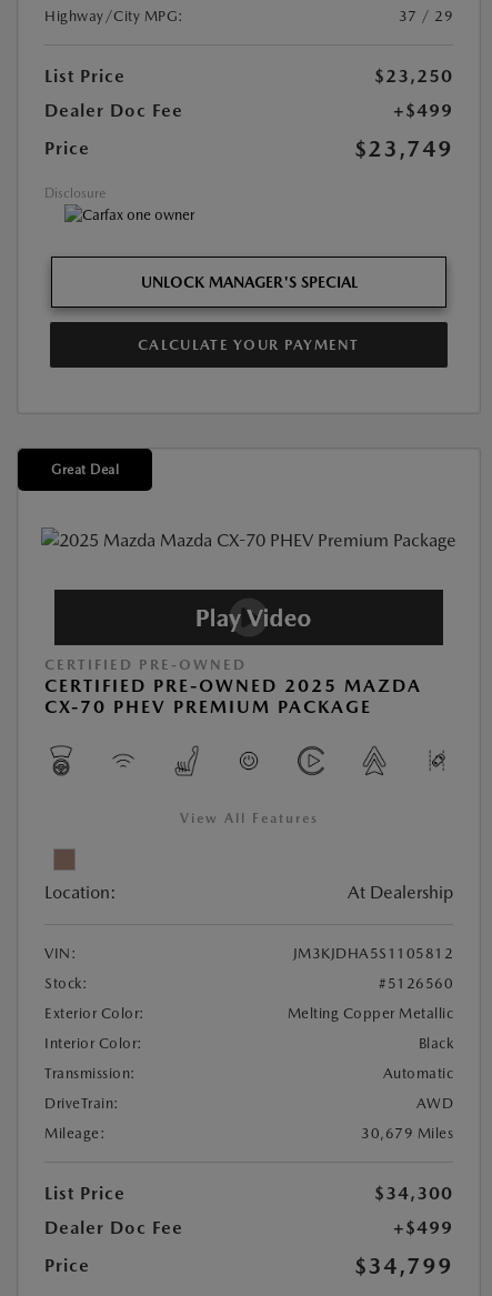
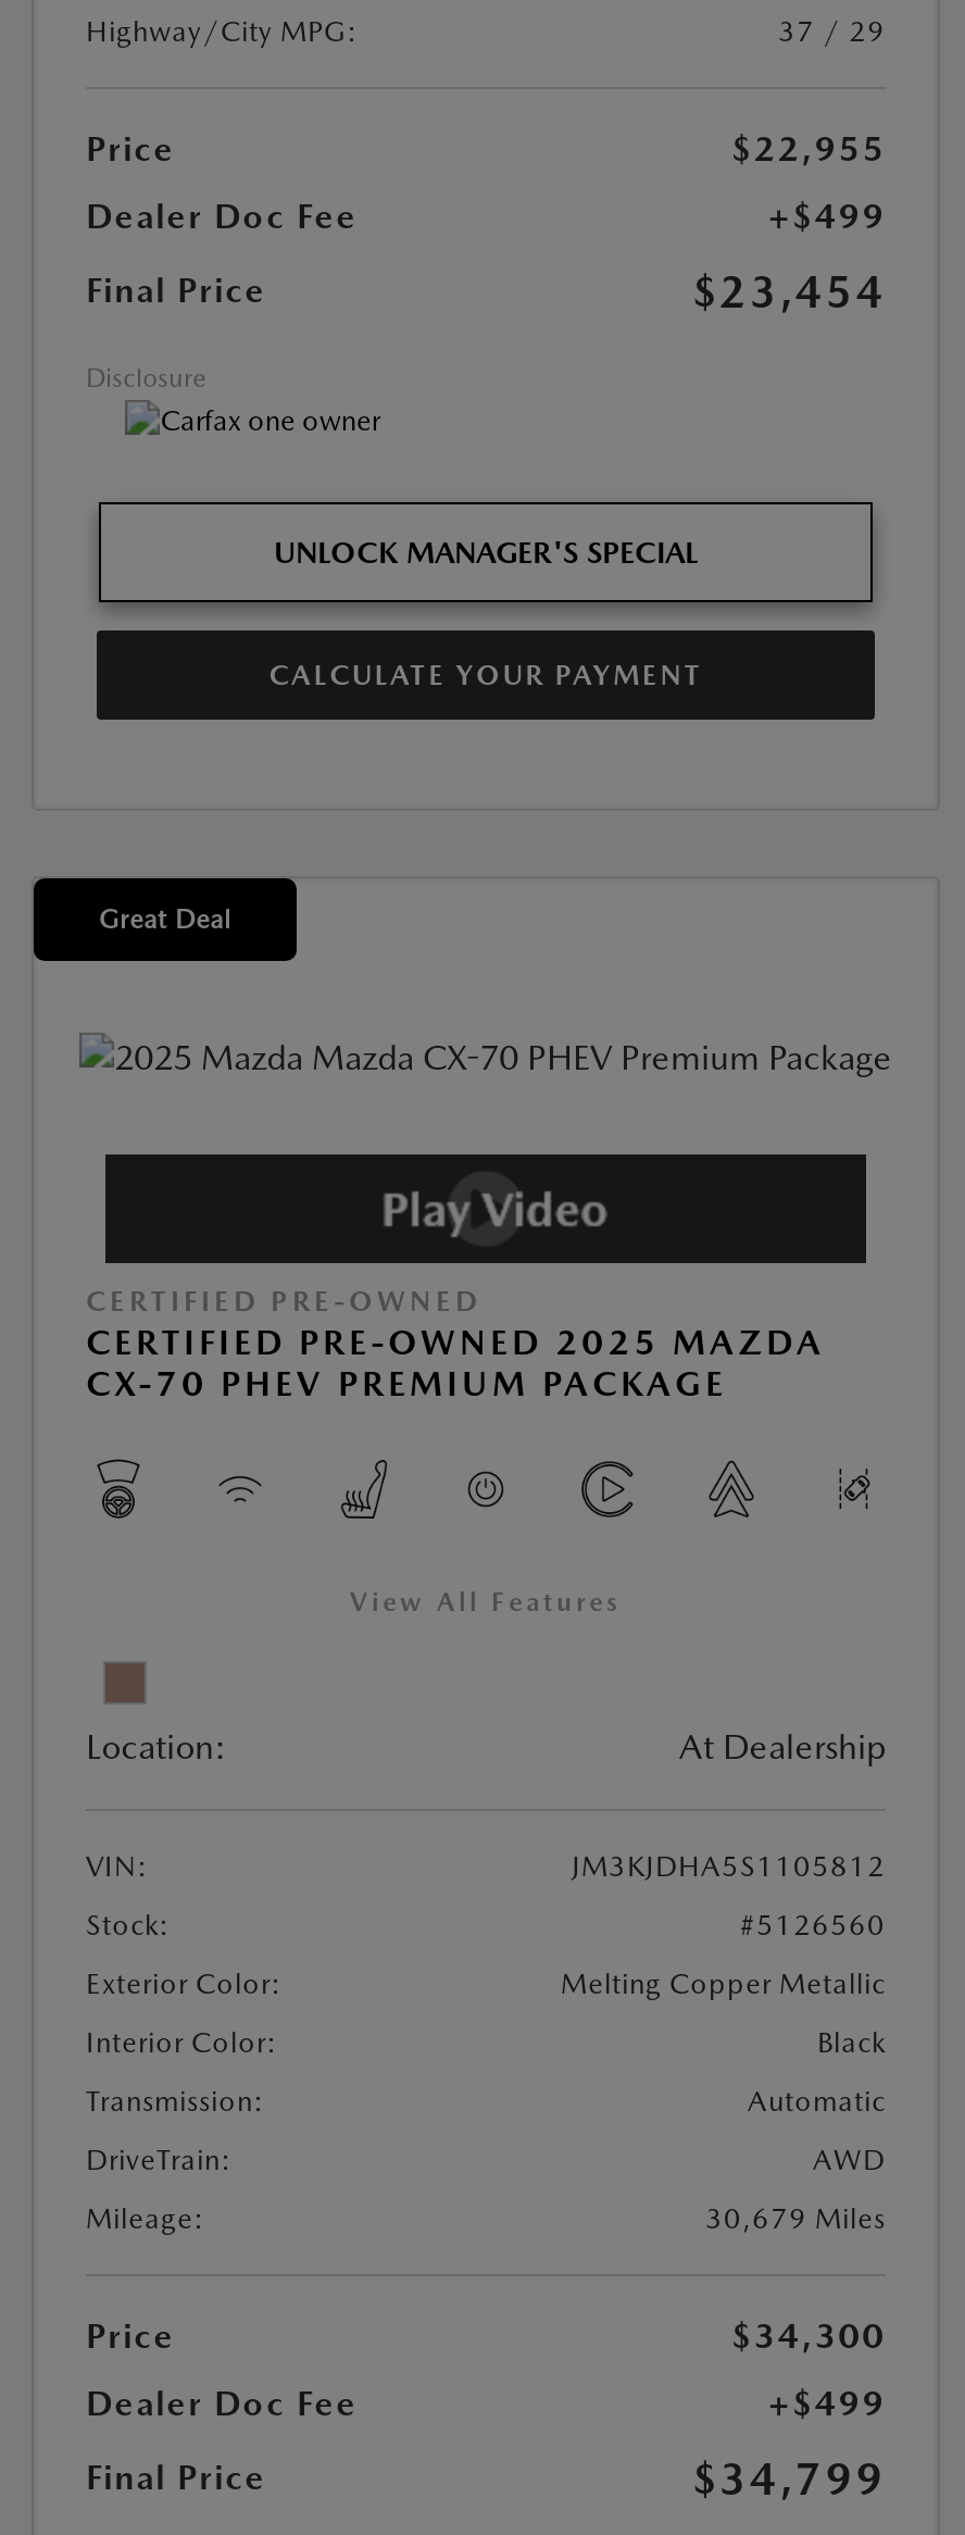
[44,65,453,86] List Price | $23,250 -> [86,128,886,169] Price | $22,955
[44,135,453,162] Price | $23,749 -> [86,265,886,317] Final Price | $23,454
[44,1183,125,1204] List Price -> [86,2316,175,2358] Price
[44,1255,90,1276] Price -> [86,2458,266,2499] Final Price

